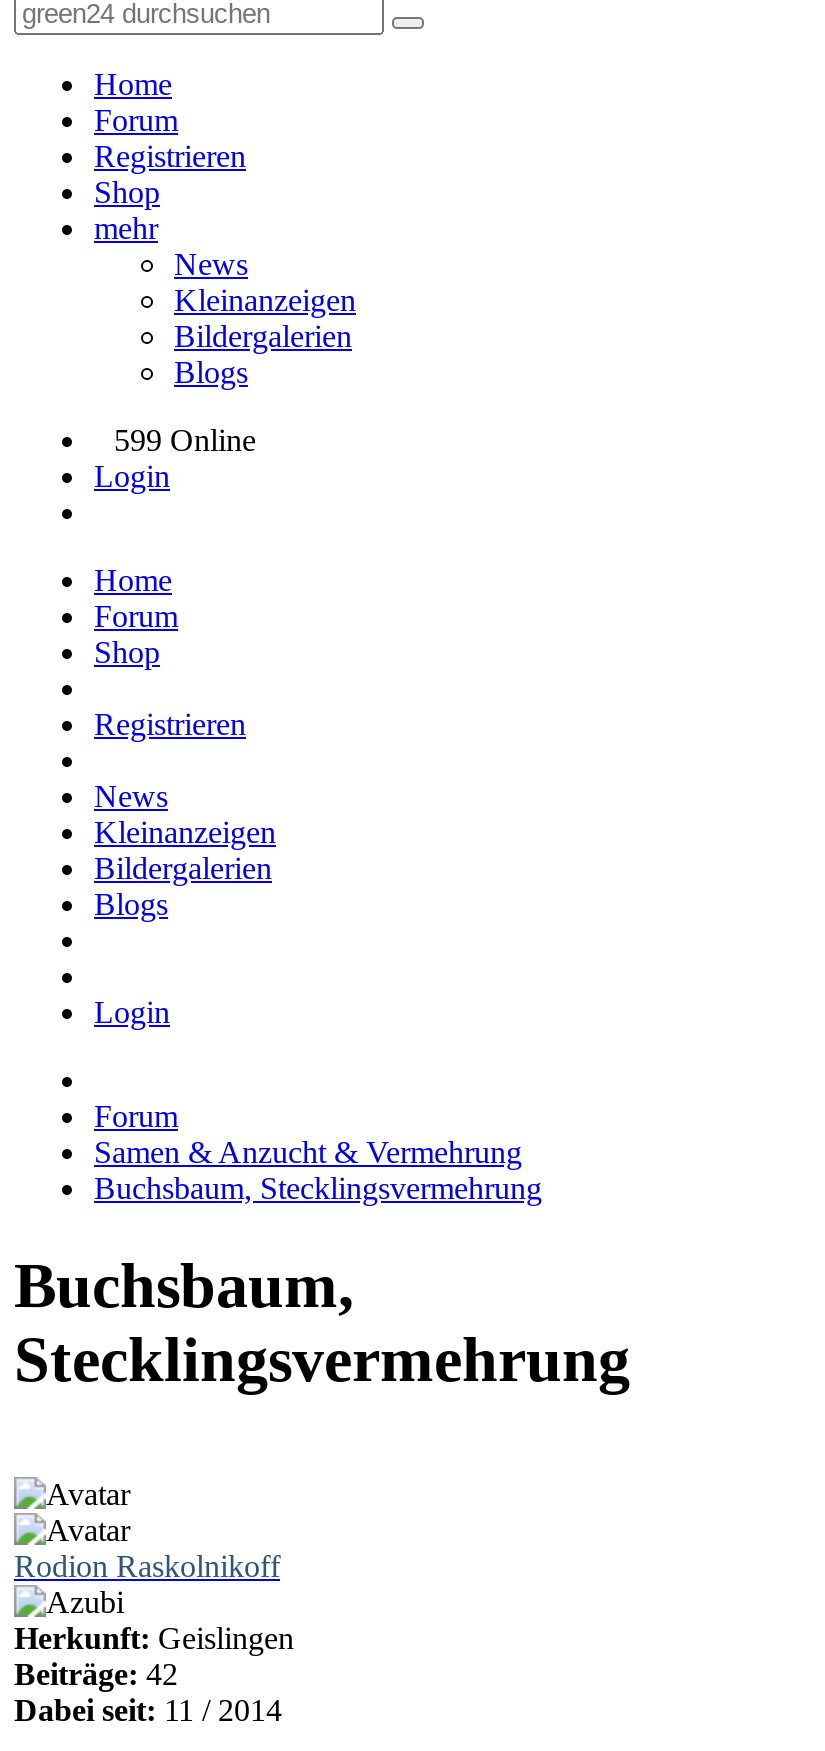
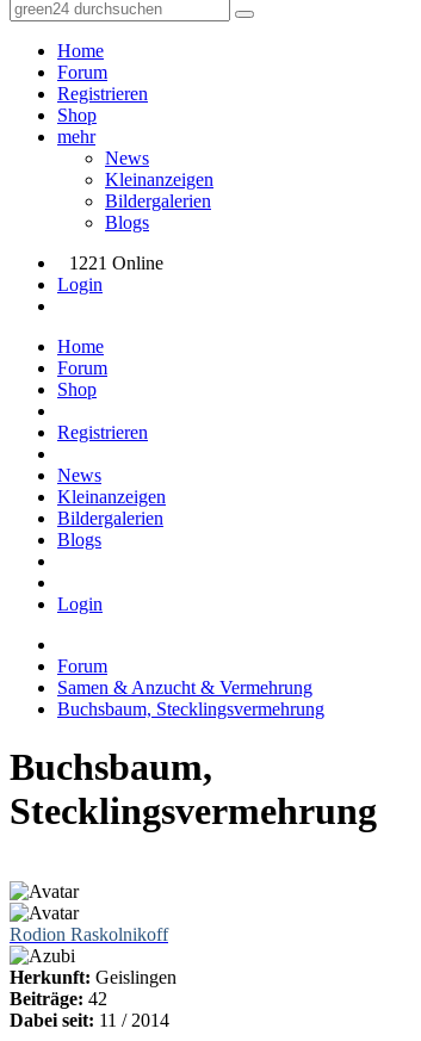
[114,423,256,457] 599 Online -> [69,253,163,273] 1221 Online

